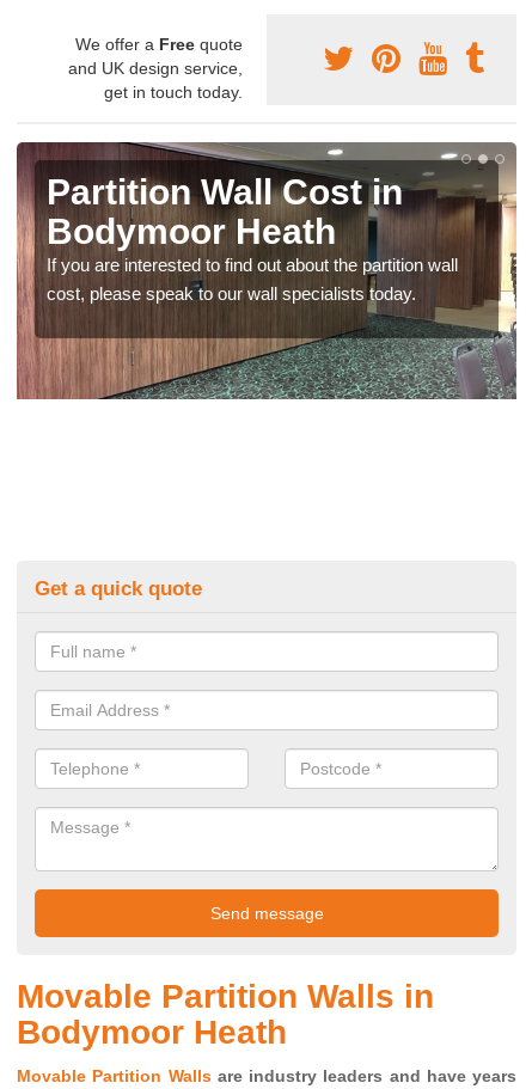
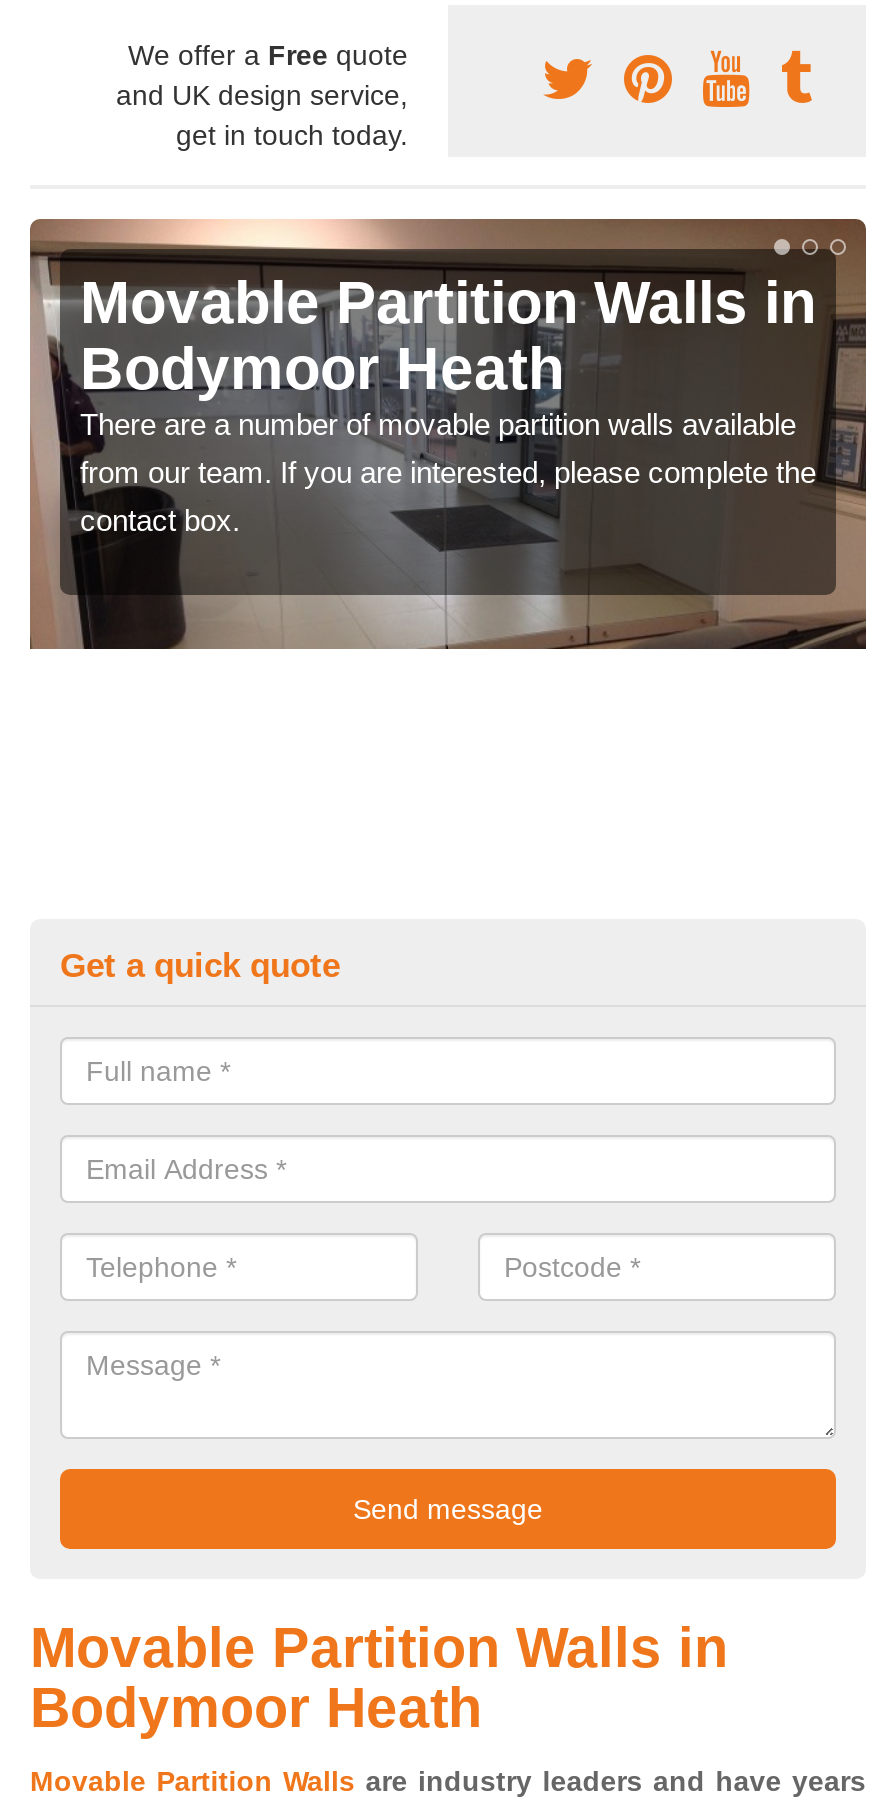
[17,141,518,400] [image] | Partition Wall Cost in -> [30,217,868,651] [image] | Movable Partition Walls in
[47,255,458,304] If you are interested to find out about the partition wall | cost, please speak to our wall specialists today. -> [80,407,816,537] There are a number of movable partition walls available | from our team. If you are interested, please complete the | contact box.

